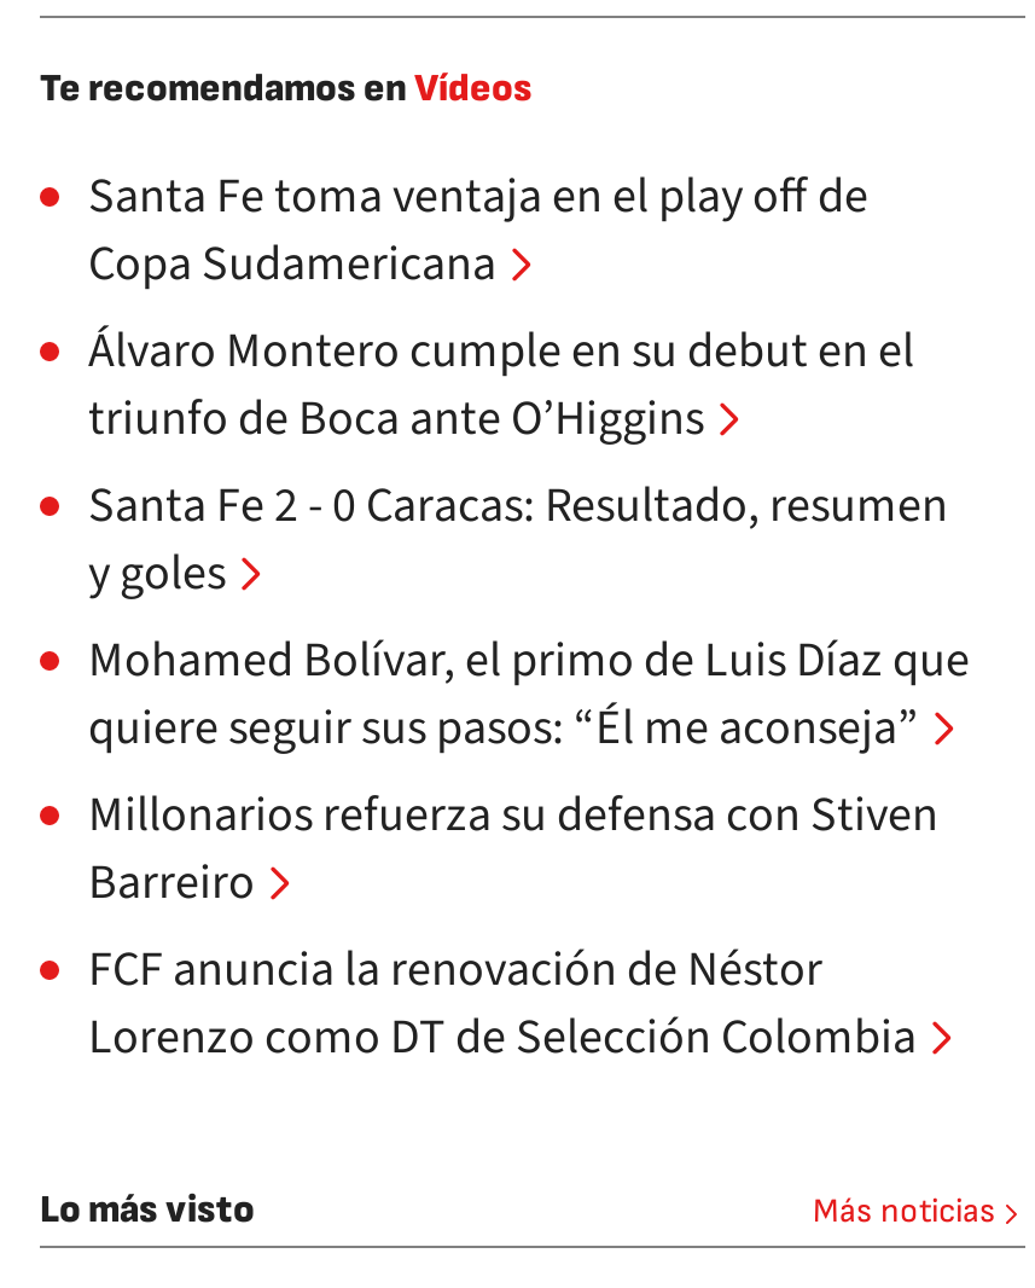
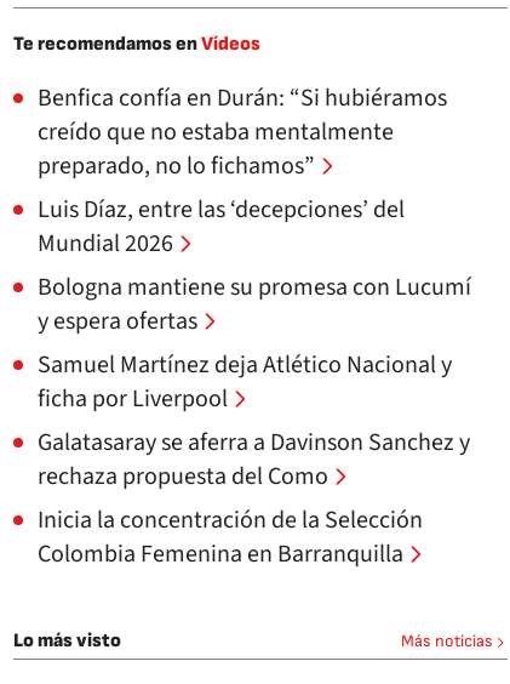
[88,163,970,1072] Santa Fe toma ventaja en el play off de | Copa Sudamericana | Álvaro Montero cumple en su debut en el | triunfo de Boca ante O’Higgins | Santa Fe 2 - 0 Caracas: Resultado, resumen | y goles | Mohamed Bolívar, el primo de Luis Díaz que | quiere seguir sus pasos: “Él me aconseja” | Millonarios refuerza su defensa con Stiven | Barreiro | FCF anuncia la renovación de Néstor | Lorenzo como DT de Selección Colombia -> [38,81,471,571] Benfica confía en Durán: “Si hubiéramos | creído que no estaba mentalmente | preparado, no lo fichamos” | Luis Díaz, entre las ‘decepciones’ del | Mundial 2026 | Bologna mantiene su promesa con Lucumí | y espera ofertas | Samuel Martínez deja Atlético Nacional y | ficha por Liverpool | Galatasaray se aferra a Davinson Sanchez y | rechaza propuesta del Como | Inicia la concentración de la Selección | Colombia Femenina en Barranquilla

